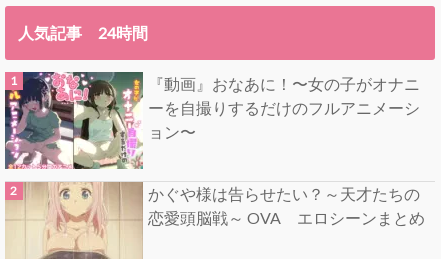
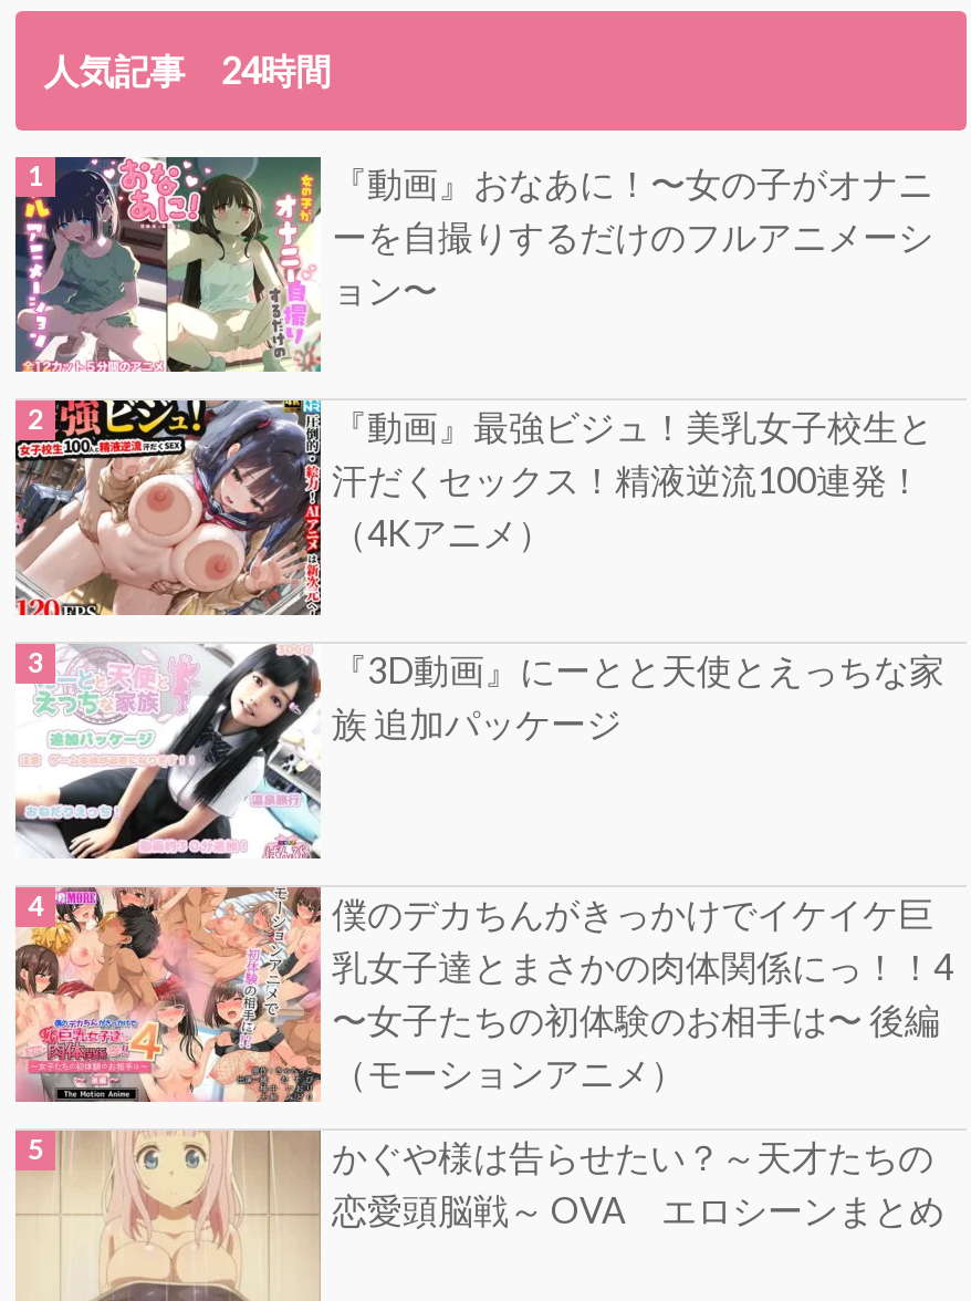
none -> [13,398,944,743] [image] | 『動画』最強ビジュ！美乳女子校生と | 汗だくセックス！精液逆流100連発！ | （4Kアニメ） | 『3D動画』にーとと天使とえっちな家 | 族 追加パッケージ
none -> [13,642,953,1093] [image] | 僕のデカちんがきっかけでイケイケ巨 | 乳女子達とまさかの肉体関係にっ！！4 | 〜女子たちの初体験のお相手は〜 後編 | （モーションアニメ）
none -> [15,885,301,1104] [image]

